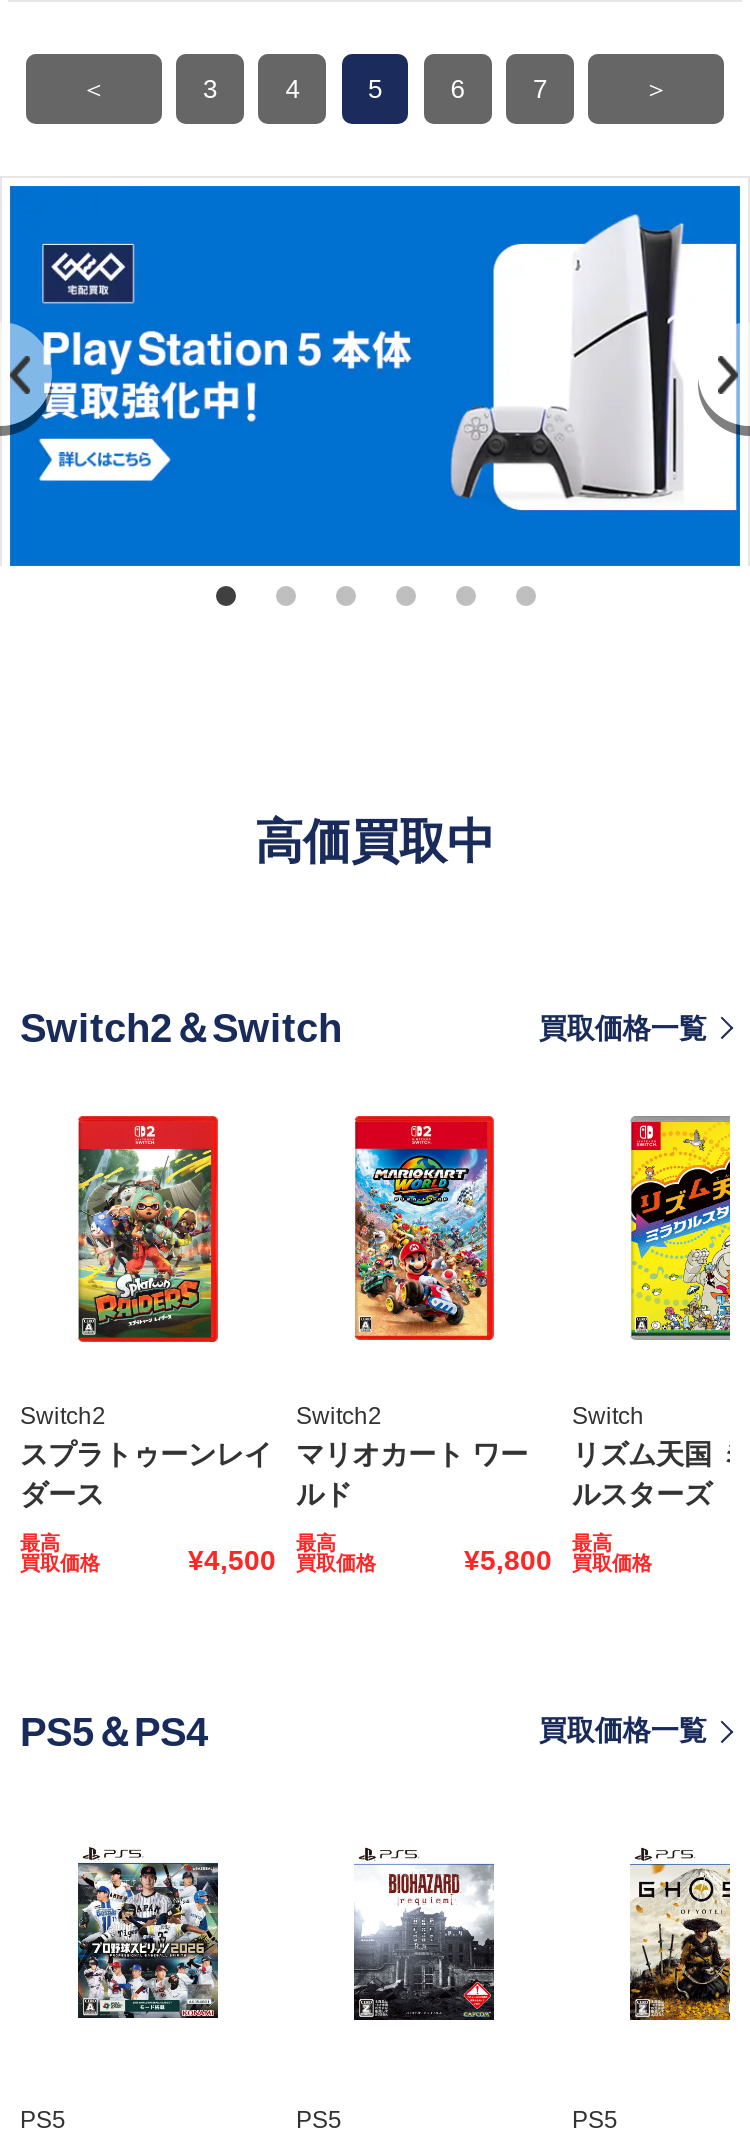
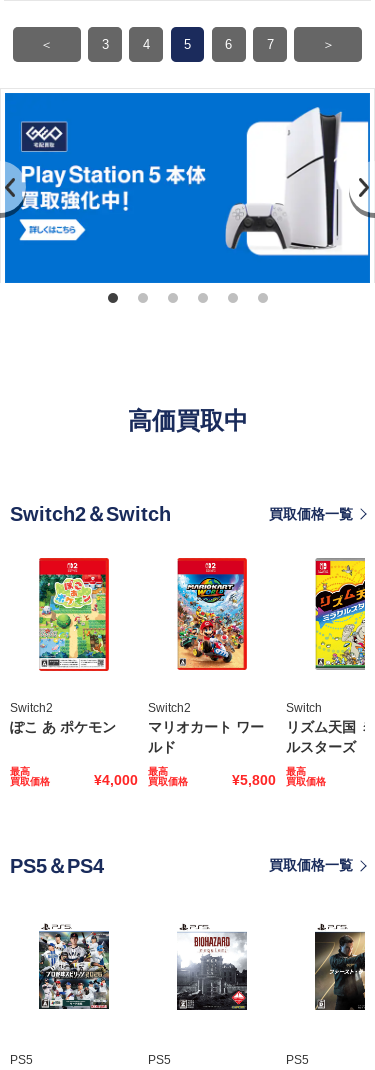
[76,1128,214,1340] [image] -> [39,563,107,669] [image]
[20,1438,272,1510] スプラトゥーンレイ | ダース -> [10,719,116,735] ぽこ あ ポケモン
[188,1543,376,1575] ¥4,500 買取価格 -> [94,772,188,788] ¥4,000 買取価格
[630,1862,732,2022] [image] -> [314,931,366,1011] [image]

